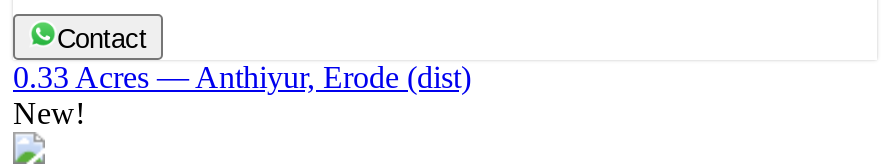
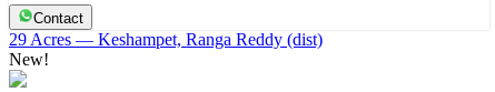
[13,61,471,95] 0.33 Acres— Anthiyur, Erode (dist) -> [9,30,323,49] 29 Acres— Keshampet, Ranga Reddy (dist)

